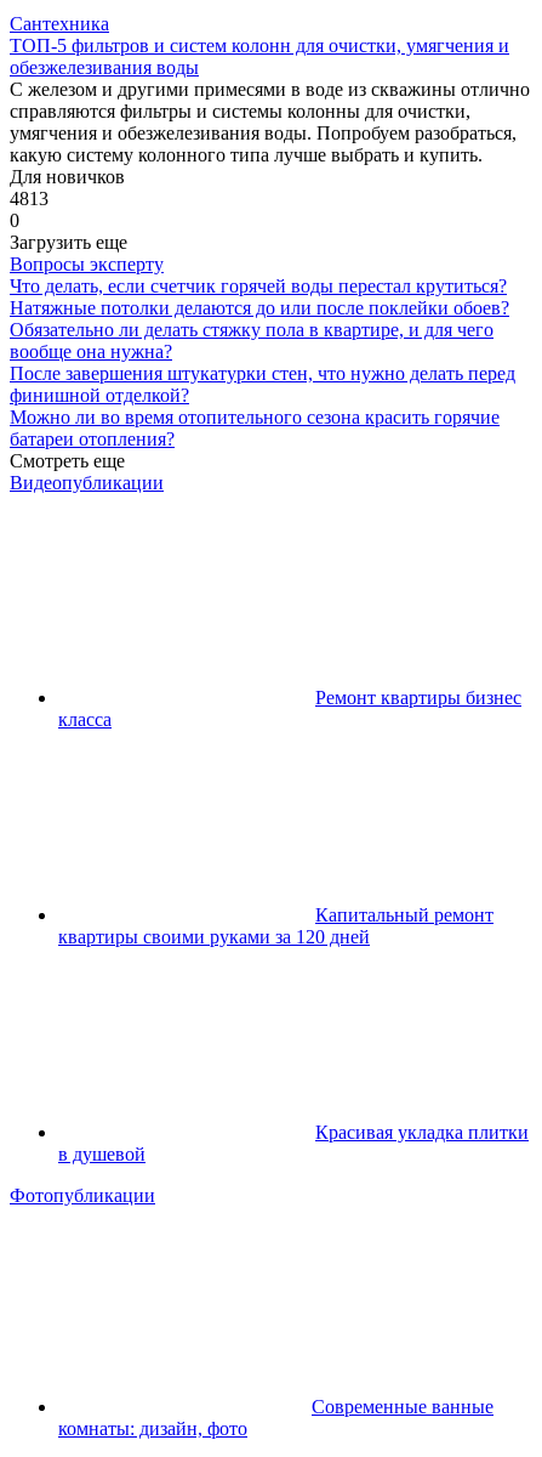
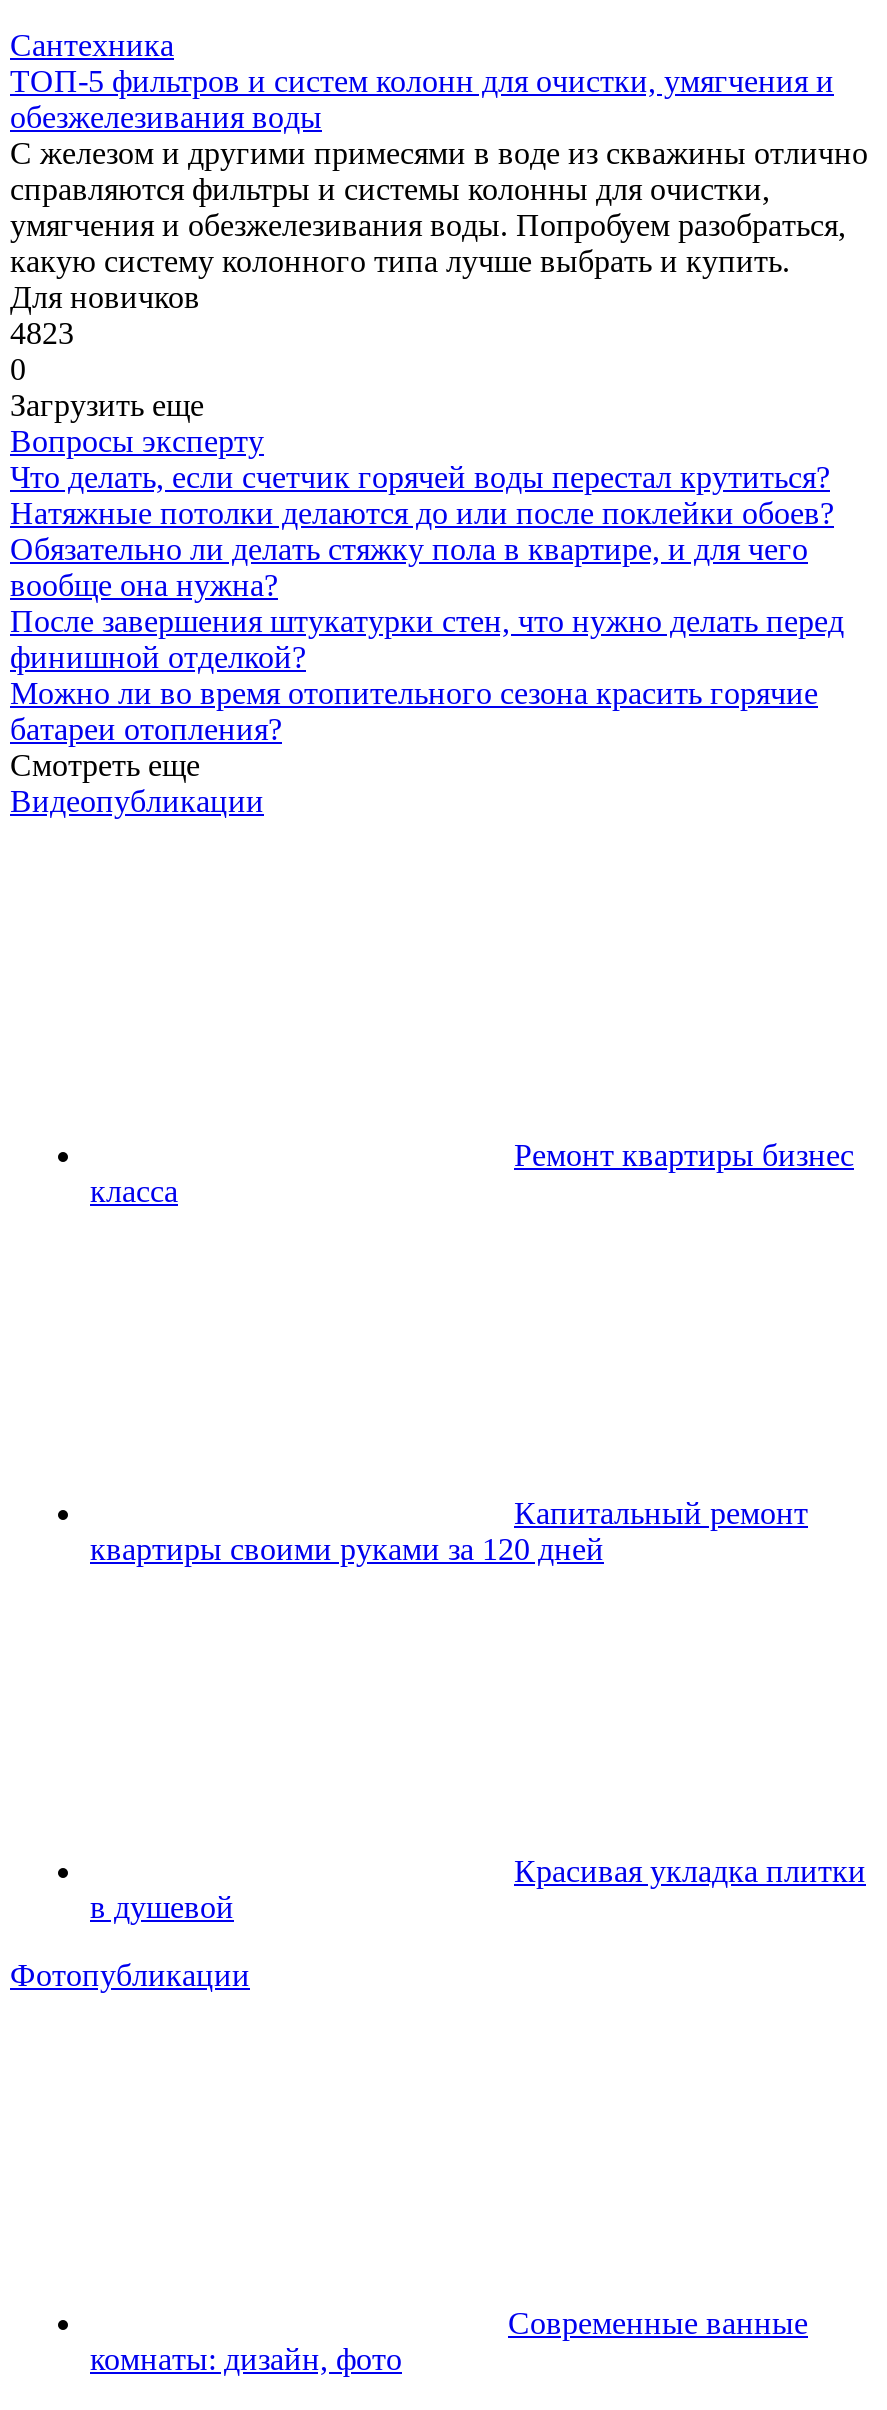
[10,188,49,209] 4813 -> [10,316,74,350] 4823

